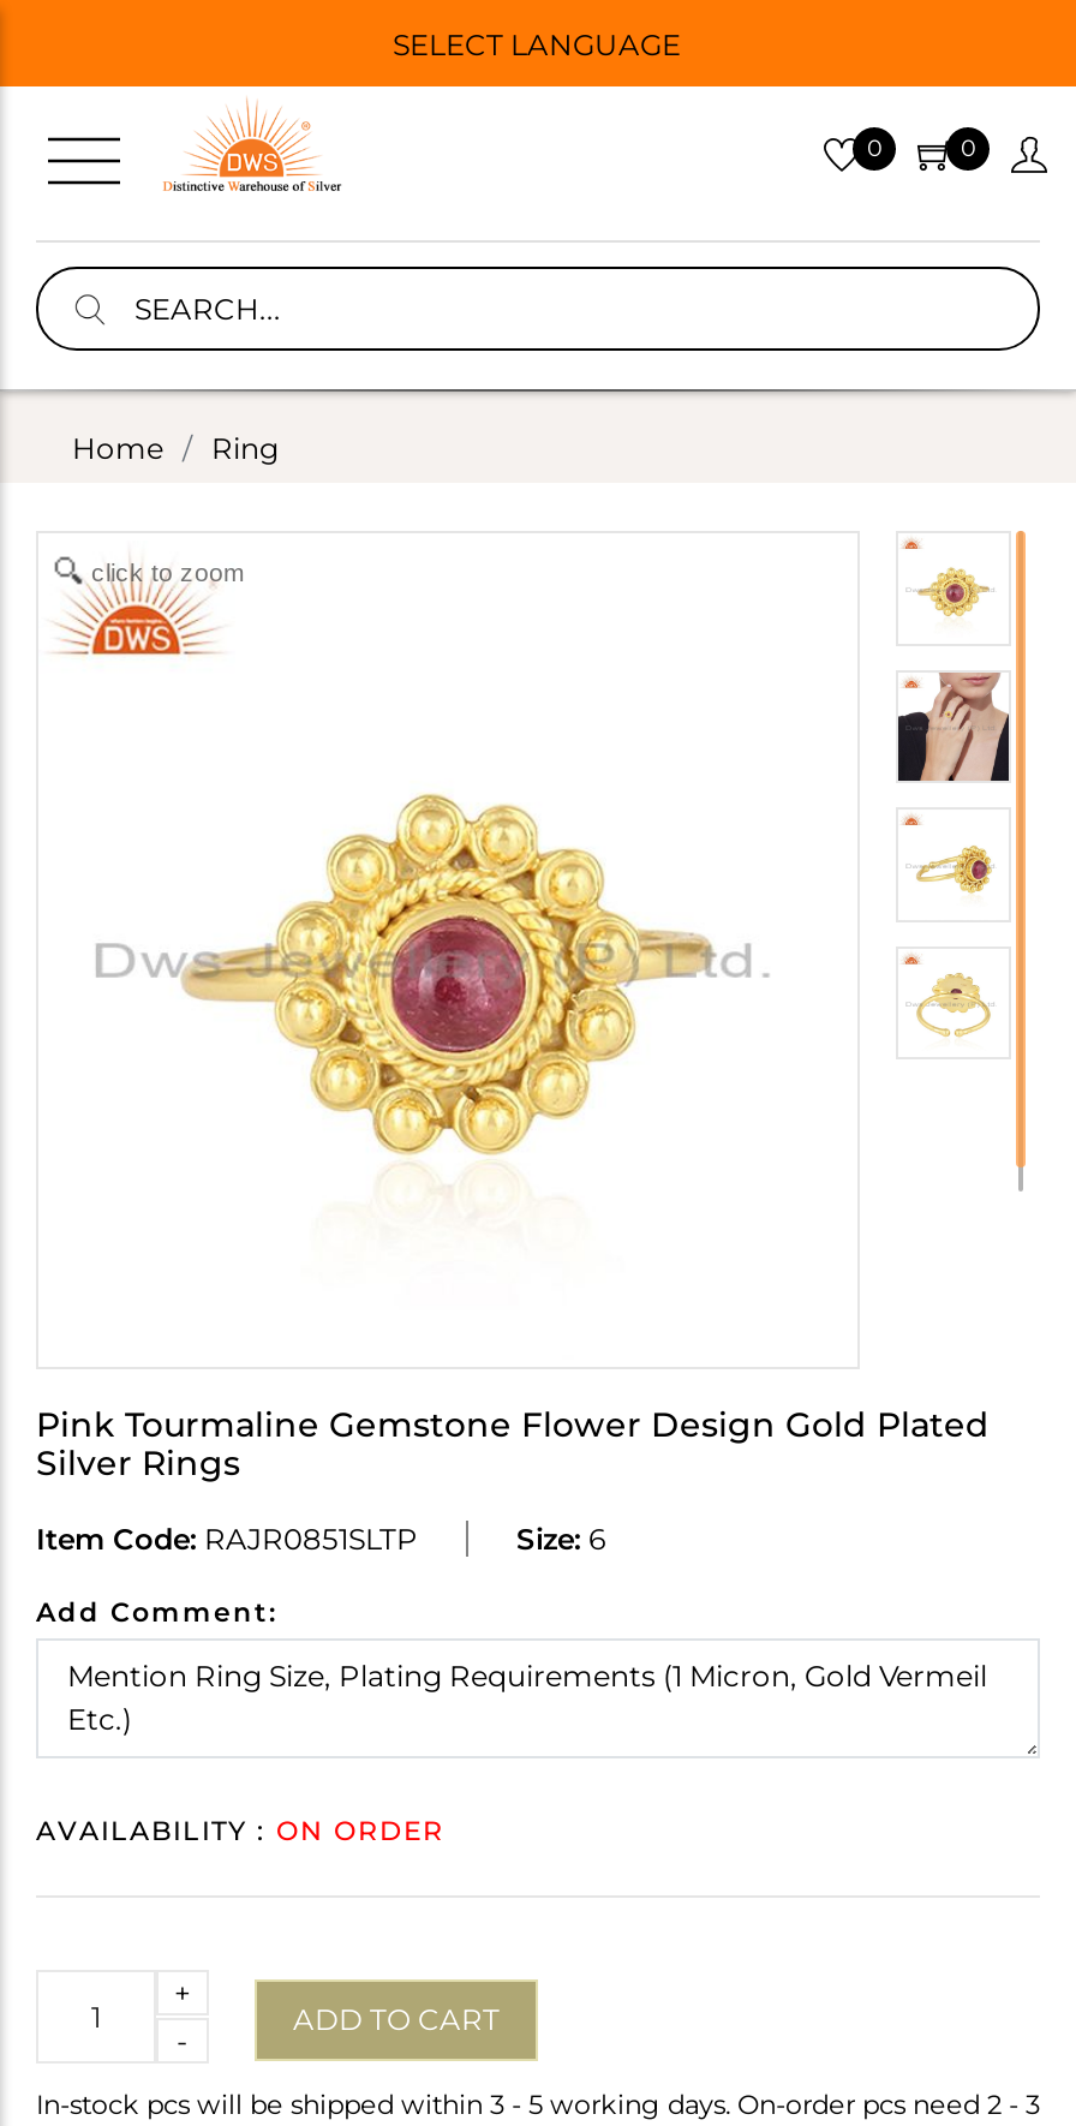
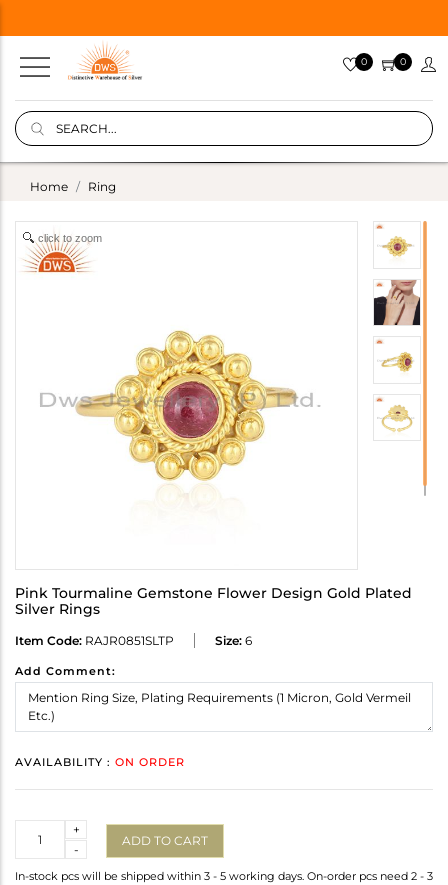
[393,26,681,62] SELECT LANGUAGE -> none

